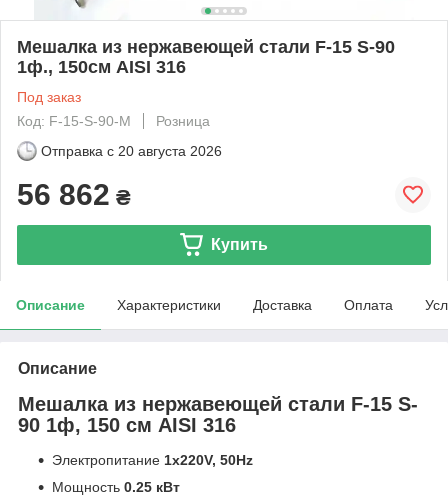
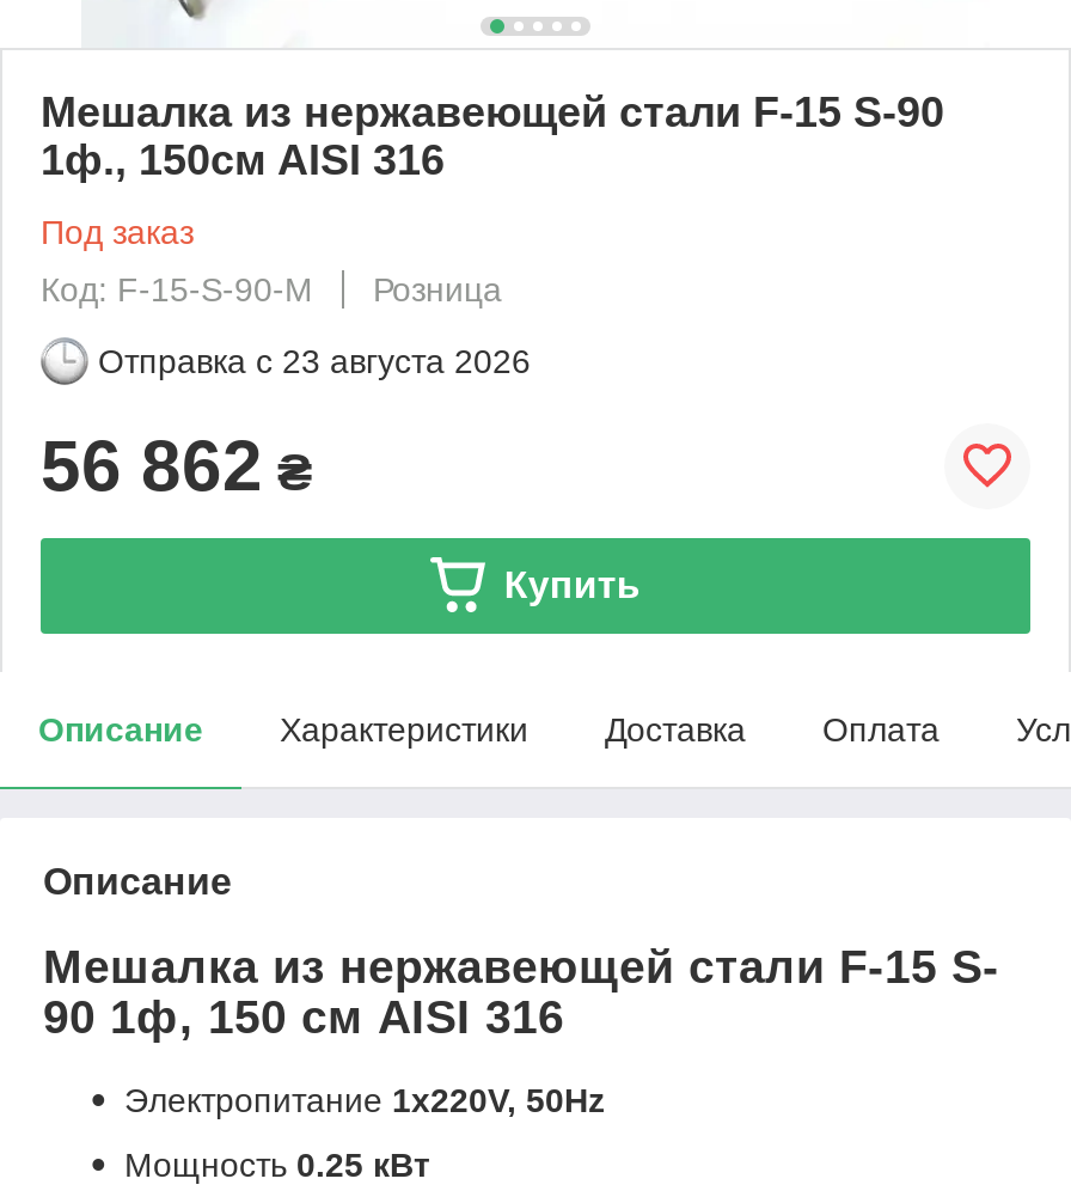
[41,143,222,159] Отправка с 20 августа 2026 -> [98,342,531,380] Отправка с 23 августа 2026

